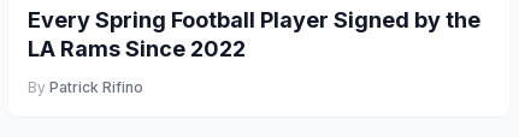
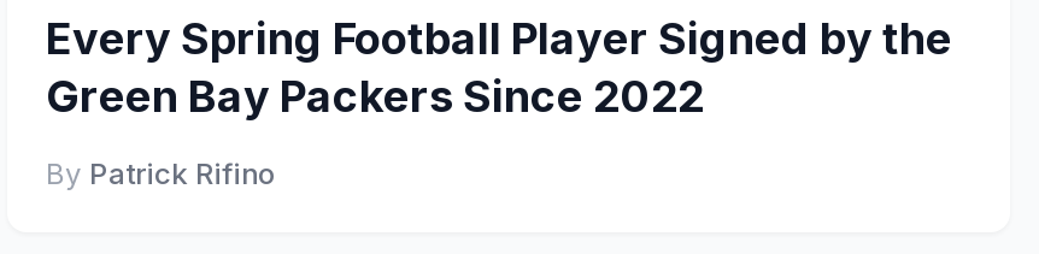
[28,36,246,61] LA Rams Since 2022 -> [46,71,704,122] Green Bay Packers Since 2022

